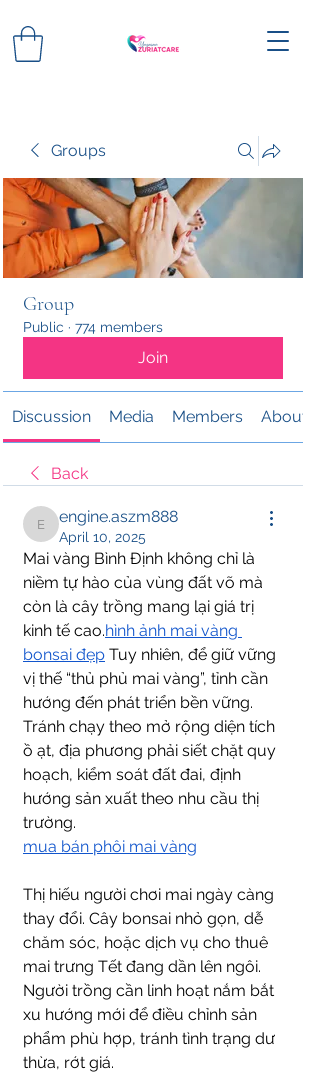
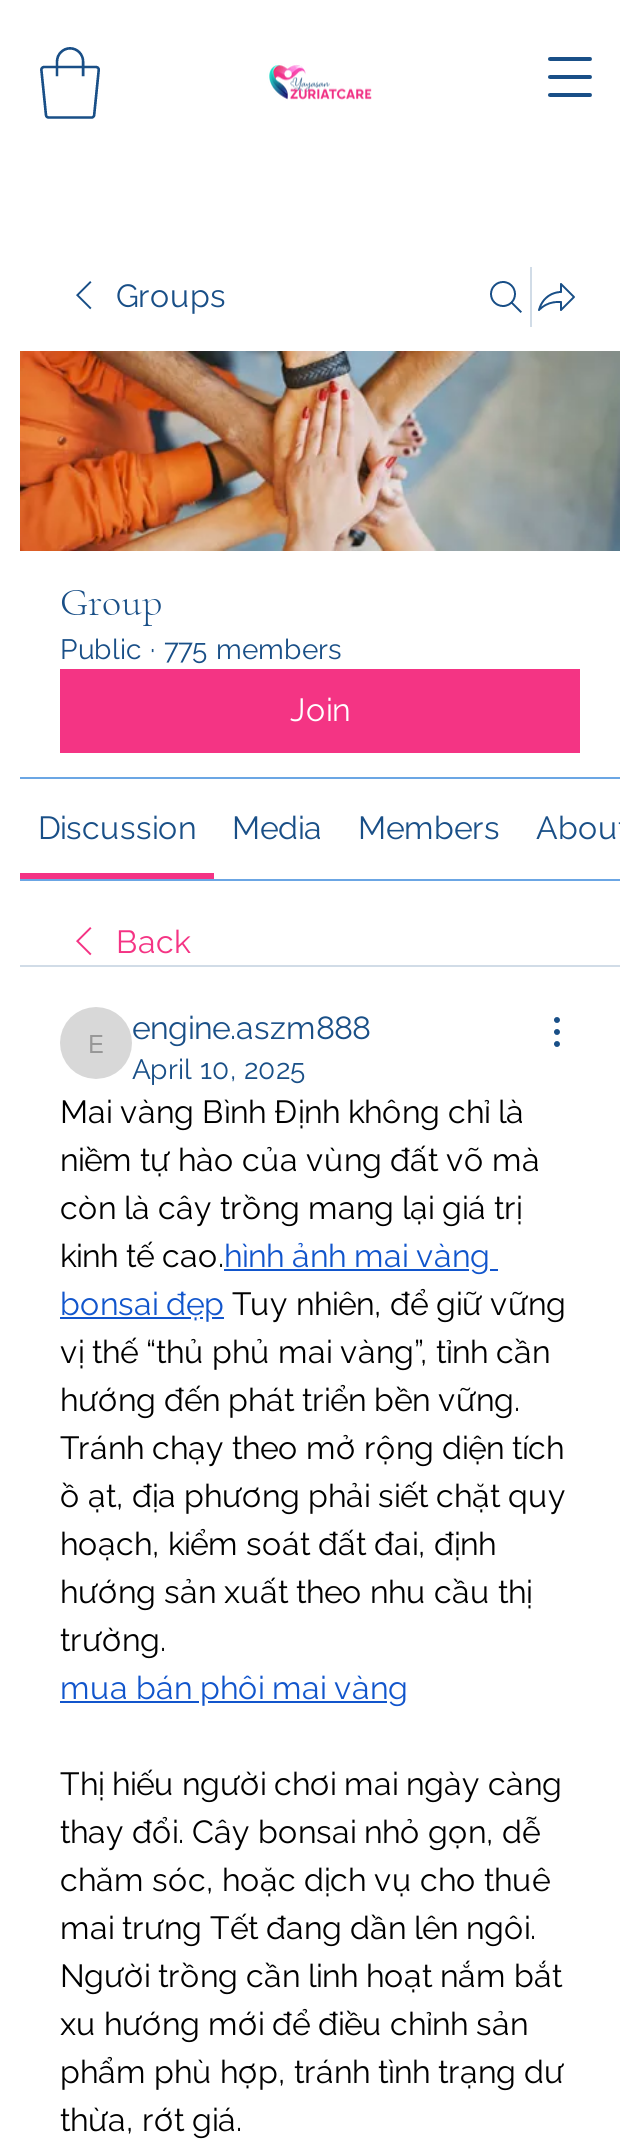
[23,319,163,335] Public · 774 members -> [60,632,342,664] Public · 775 members

